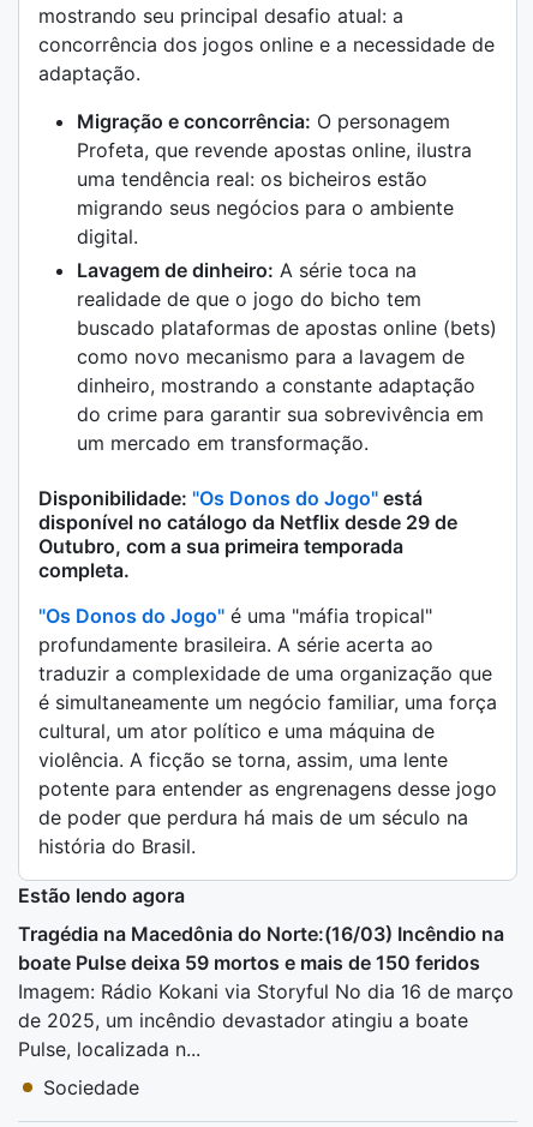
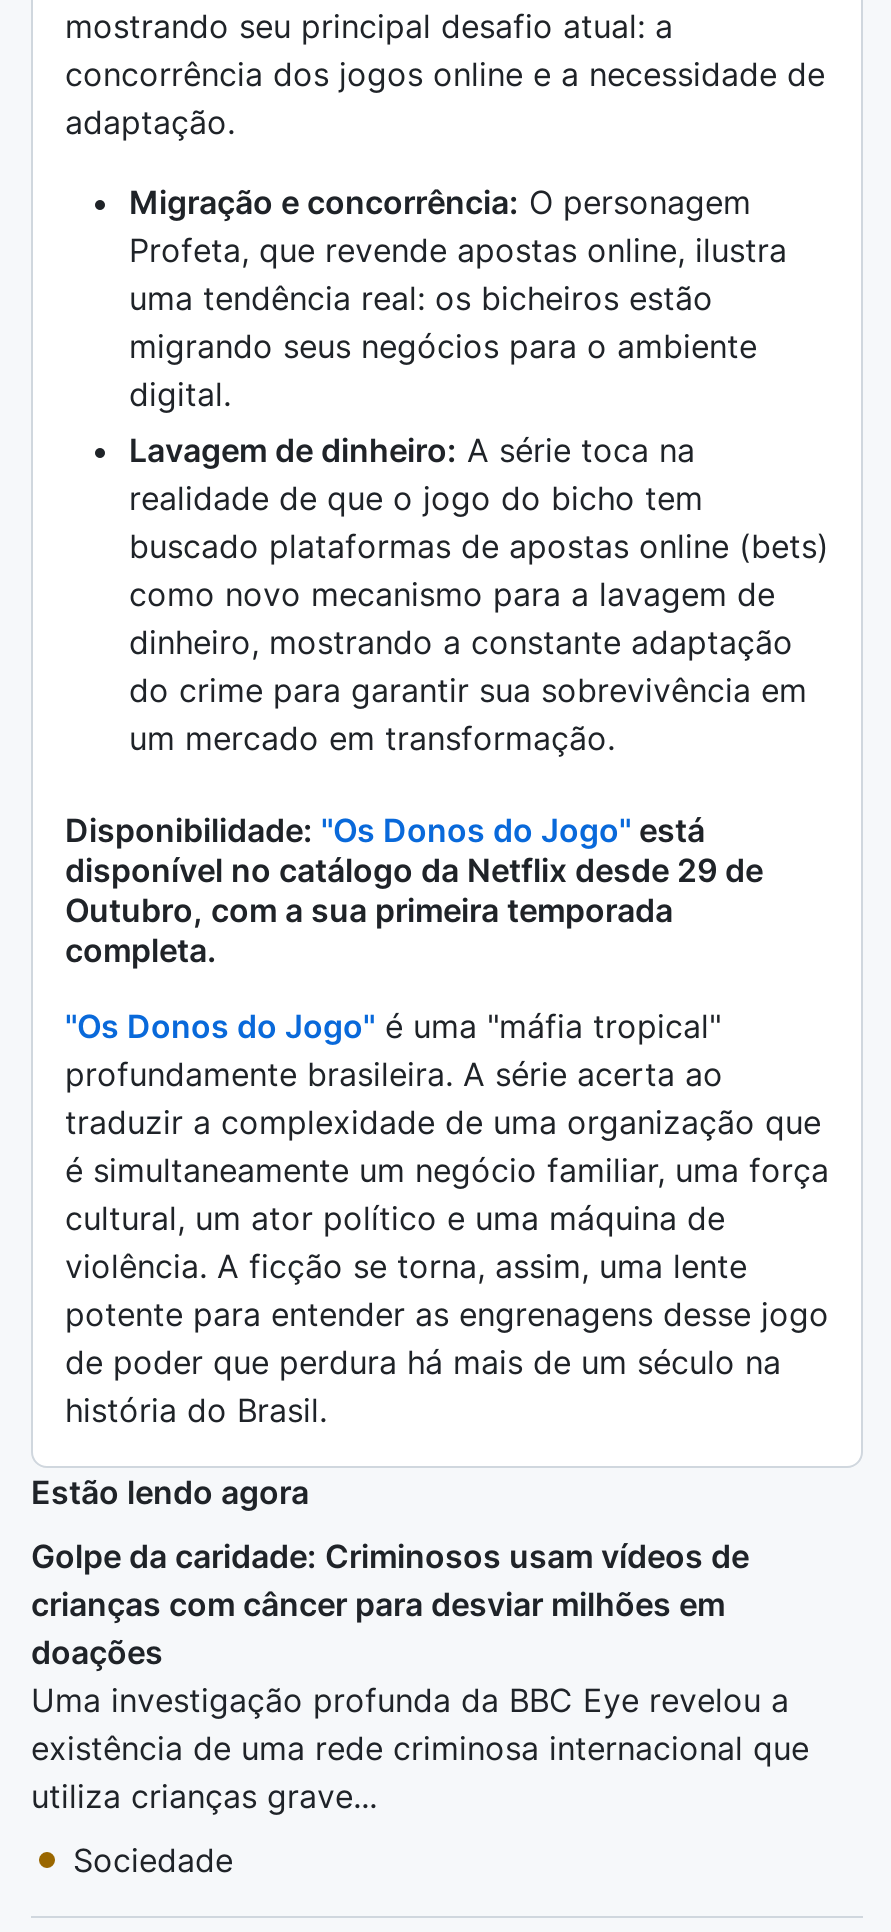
[18,922,514,1061] Tragédia na Macedônia do Norte:(16/03) Incêndio na | boate Pulse deixa 59 mortos e mais de 150 feridos | Imagem: Rádio Kokani via Storyful No dia 16 de março | de 2025, um incêndio devastador atingiu a boate | Pulse, localizada n... -> [31,1536,809,1816] Golpe da caridade: Criminosos usam vídeos de | crianças com câncer para desviar milhões em | doações | Uma investigação profunda da BBC Eye revelou a | existência de uma rede criminosa internacional que | utiliza crianças grave...

